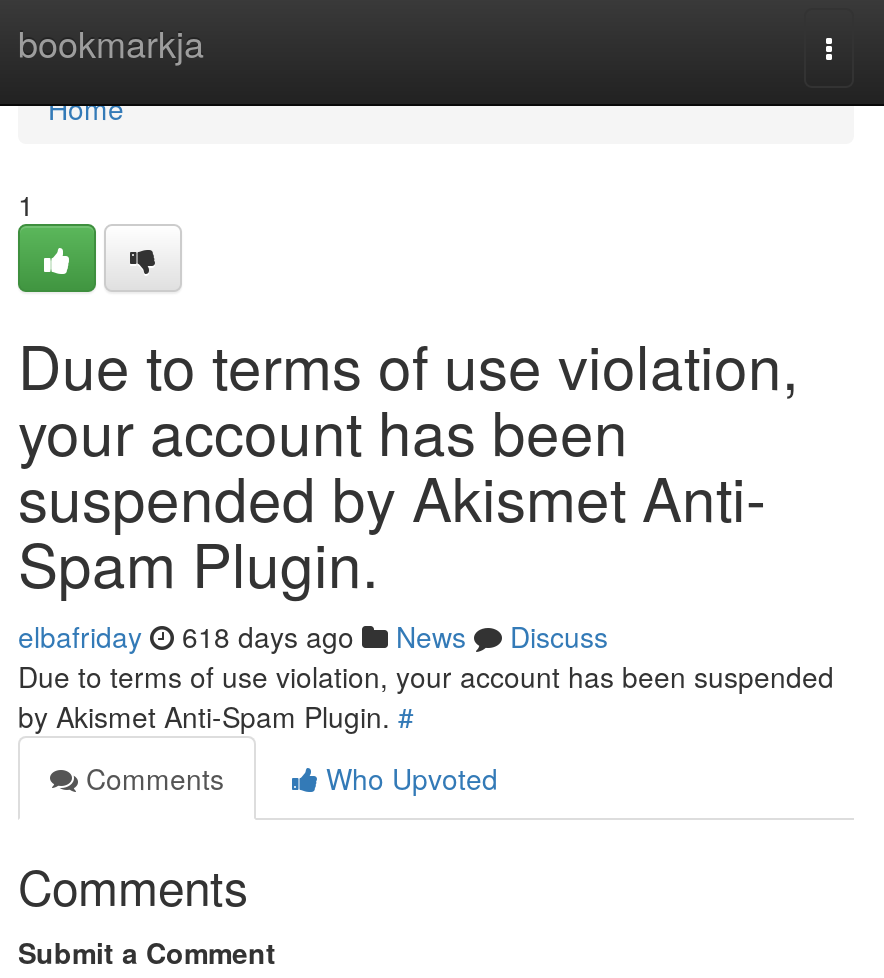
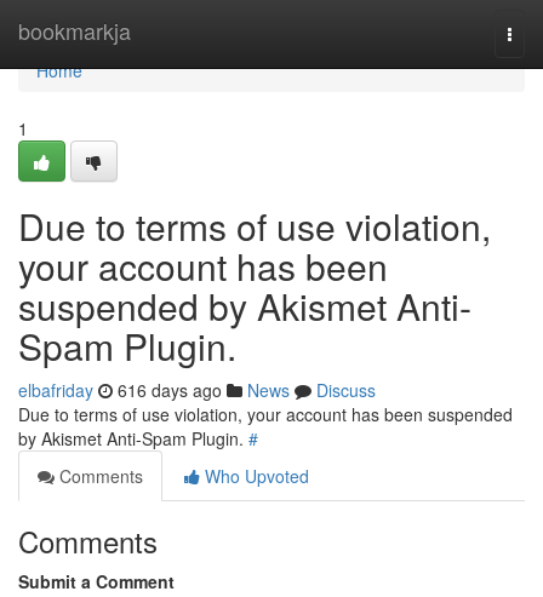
[18,616,608,656] elbafriday 618 days ago News Discuss -> [18,378,376,402] elbafriday 616 days ago News Discuss

